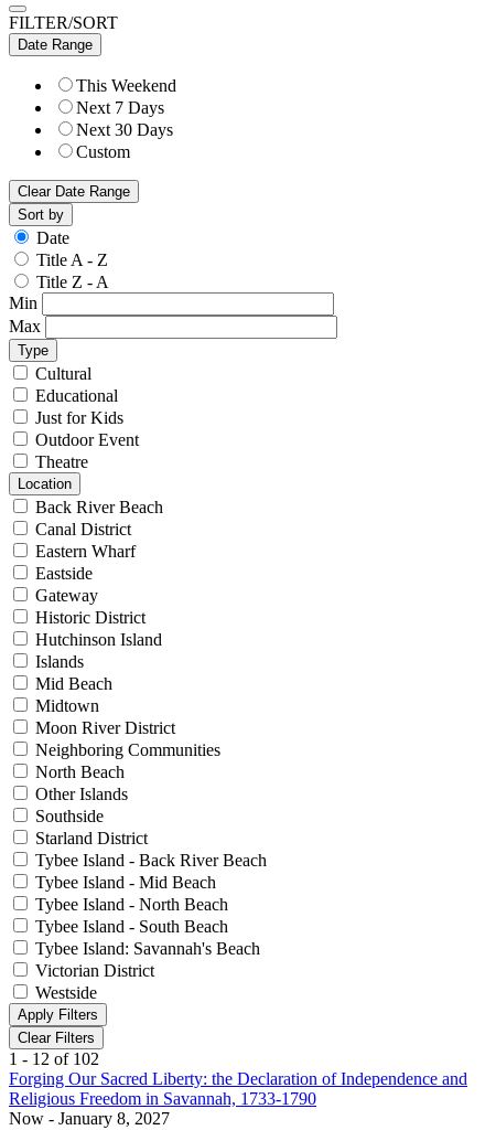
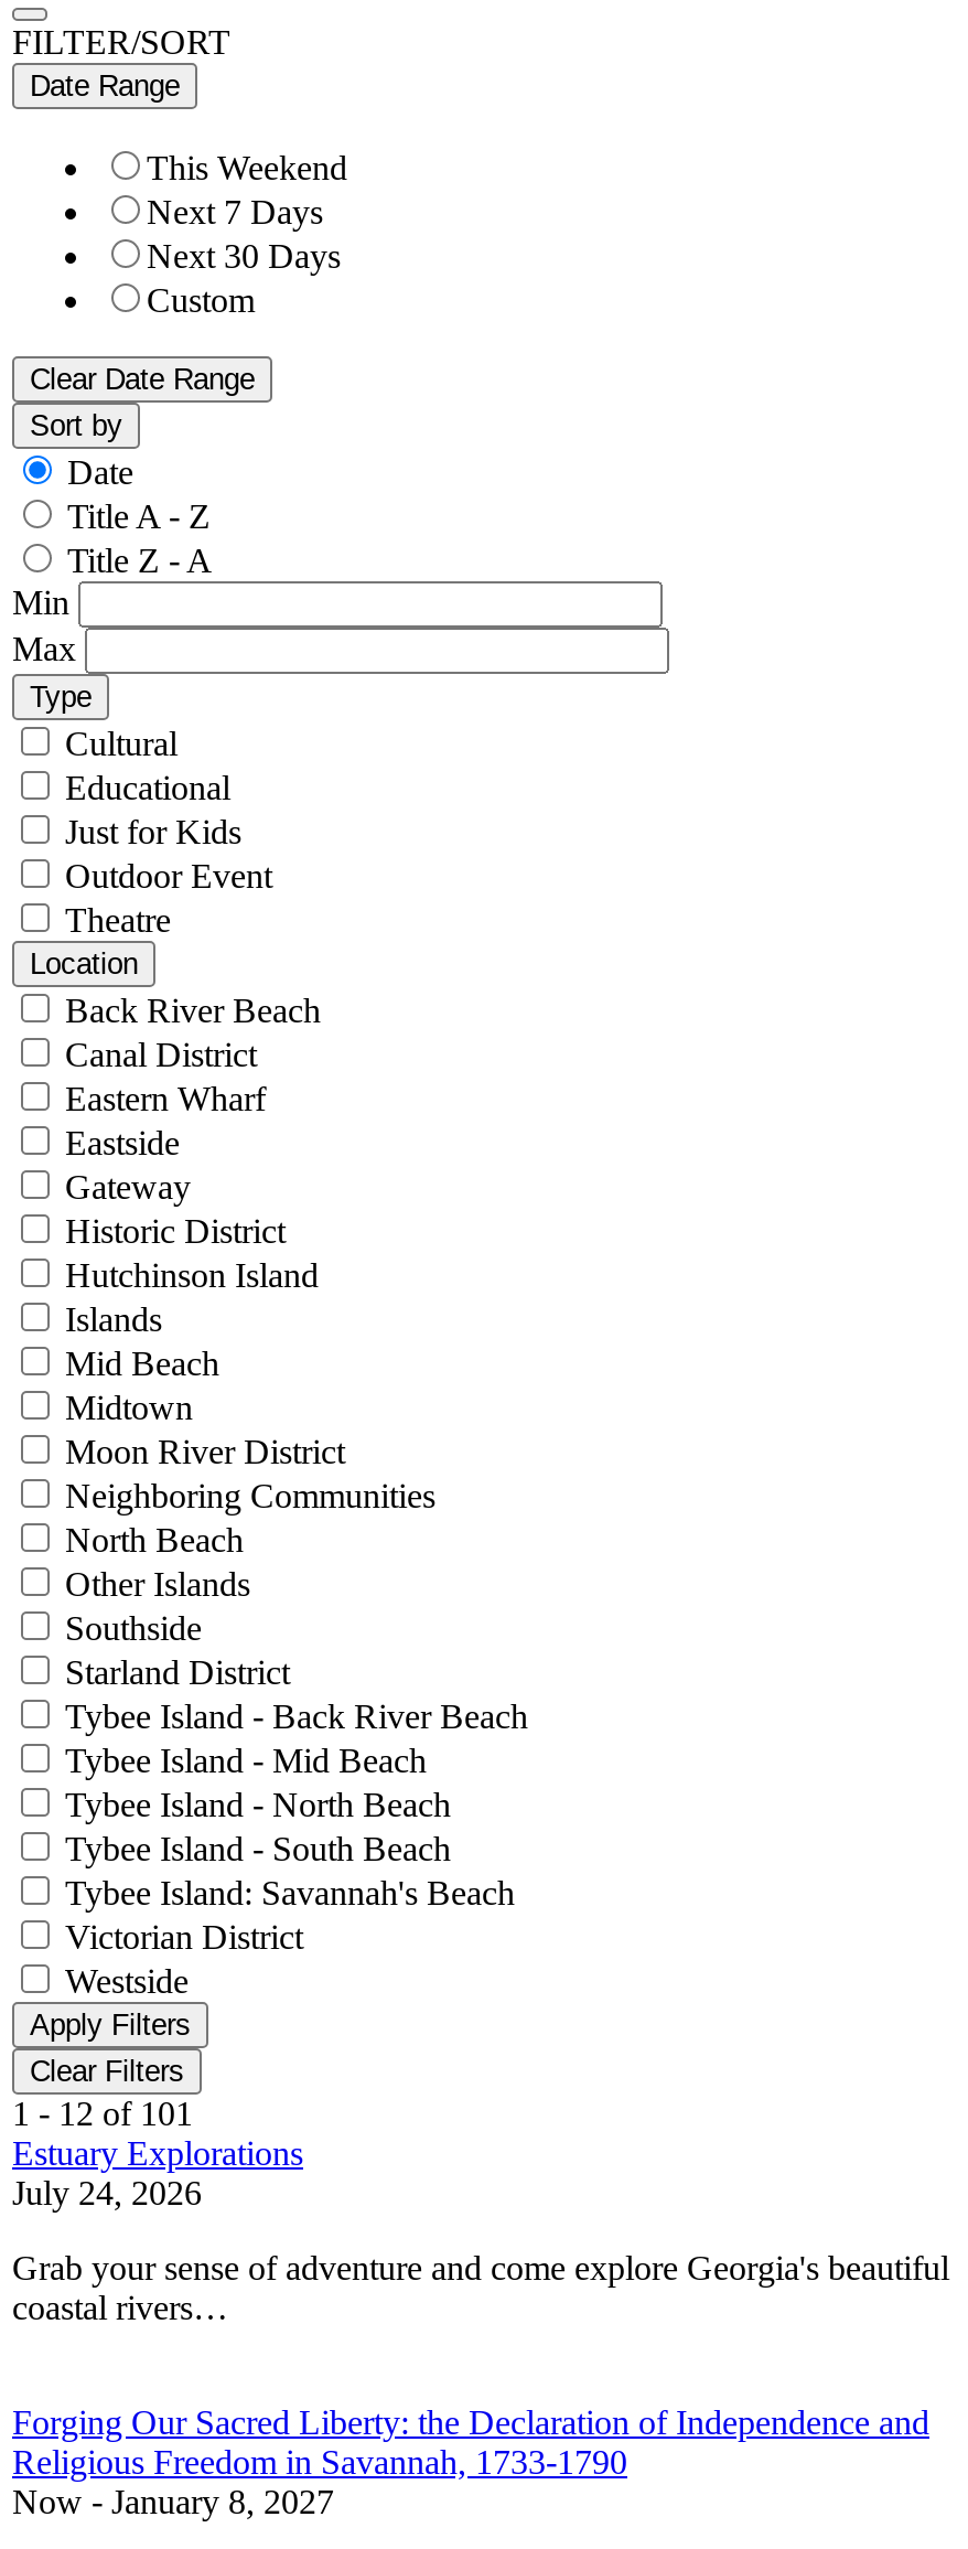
[9,1049,99,1068] 1 - 12 of 102 -> [12,2095,949,2326] 1 - 12 of 101 | Estuary Explorations | July 24, 2026 | Grab your sense of adventure and come explore Georgia's beautiful | coastal rivers…

